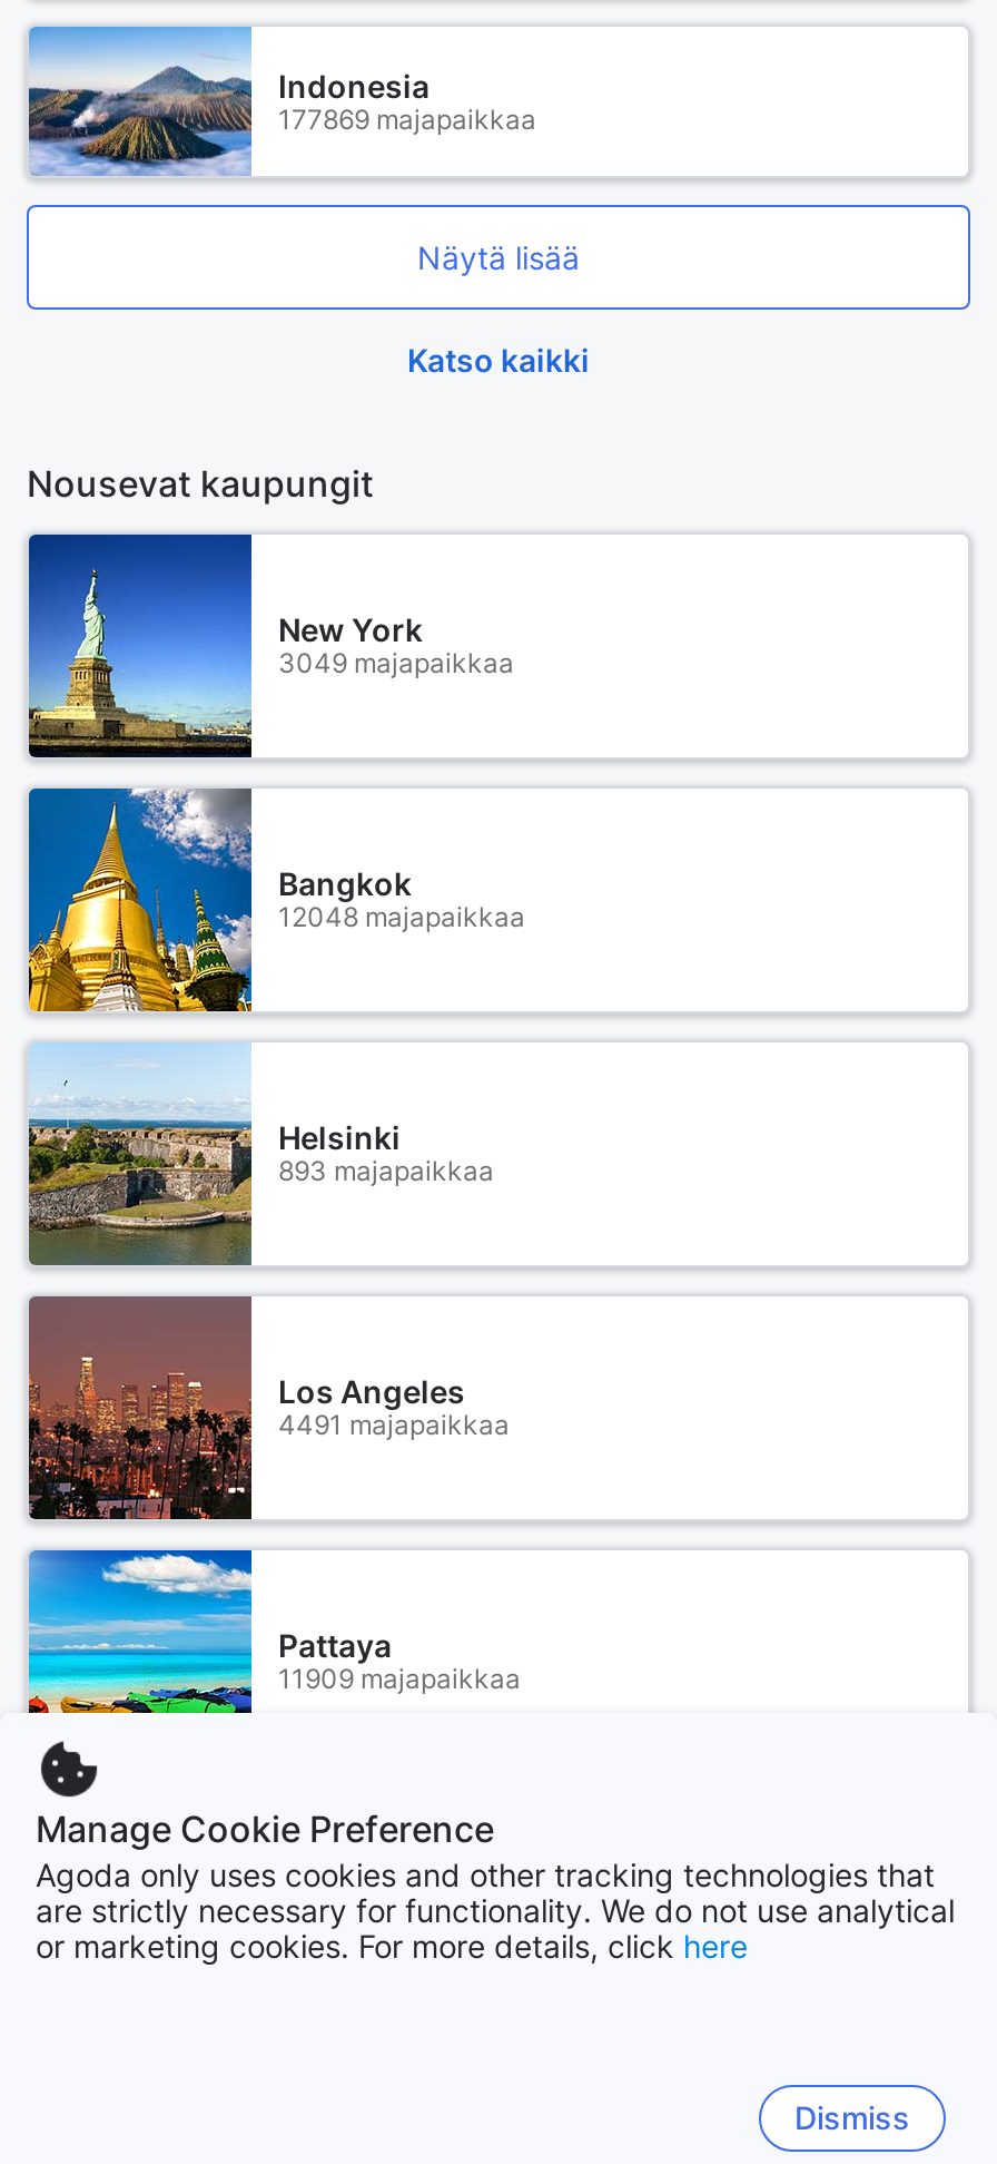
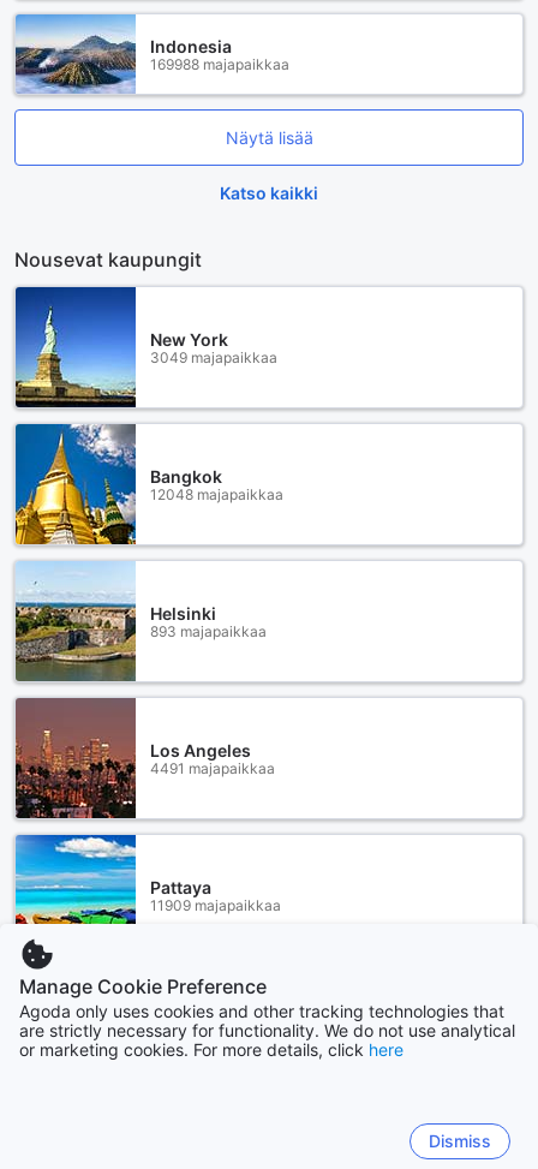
[278,101,536,135] 177869 majapaikkaa -> [150,55,289,73] 169988 majapaikkaa

